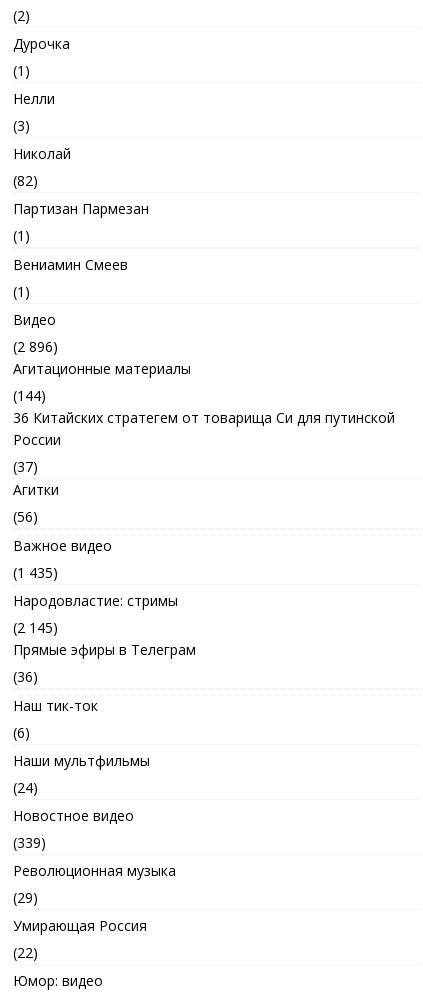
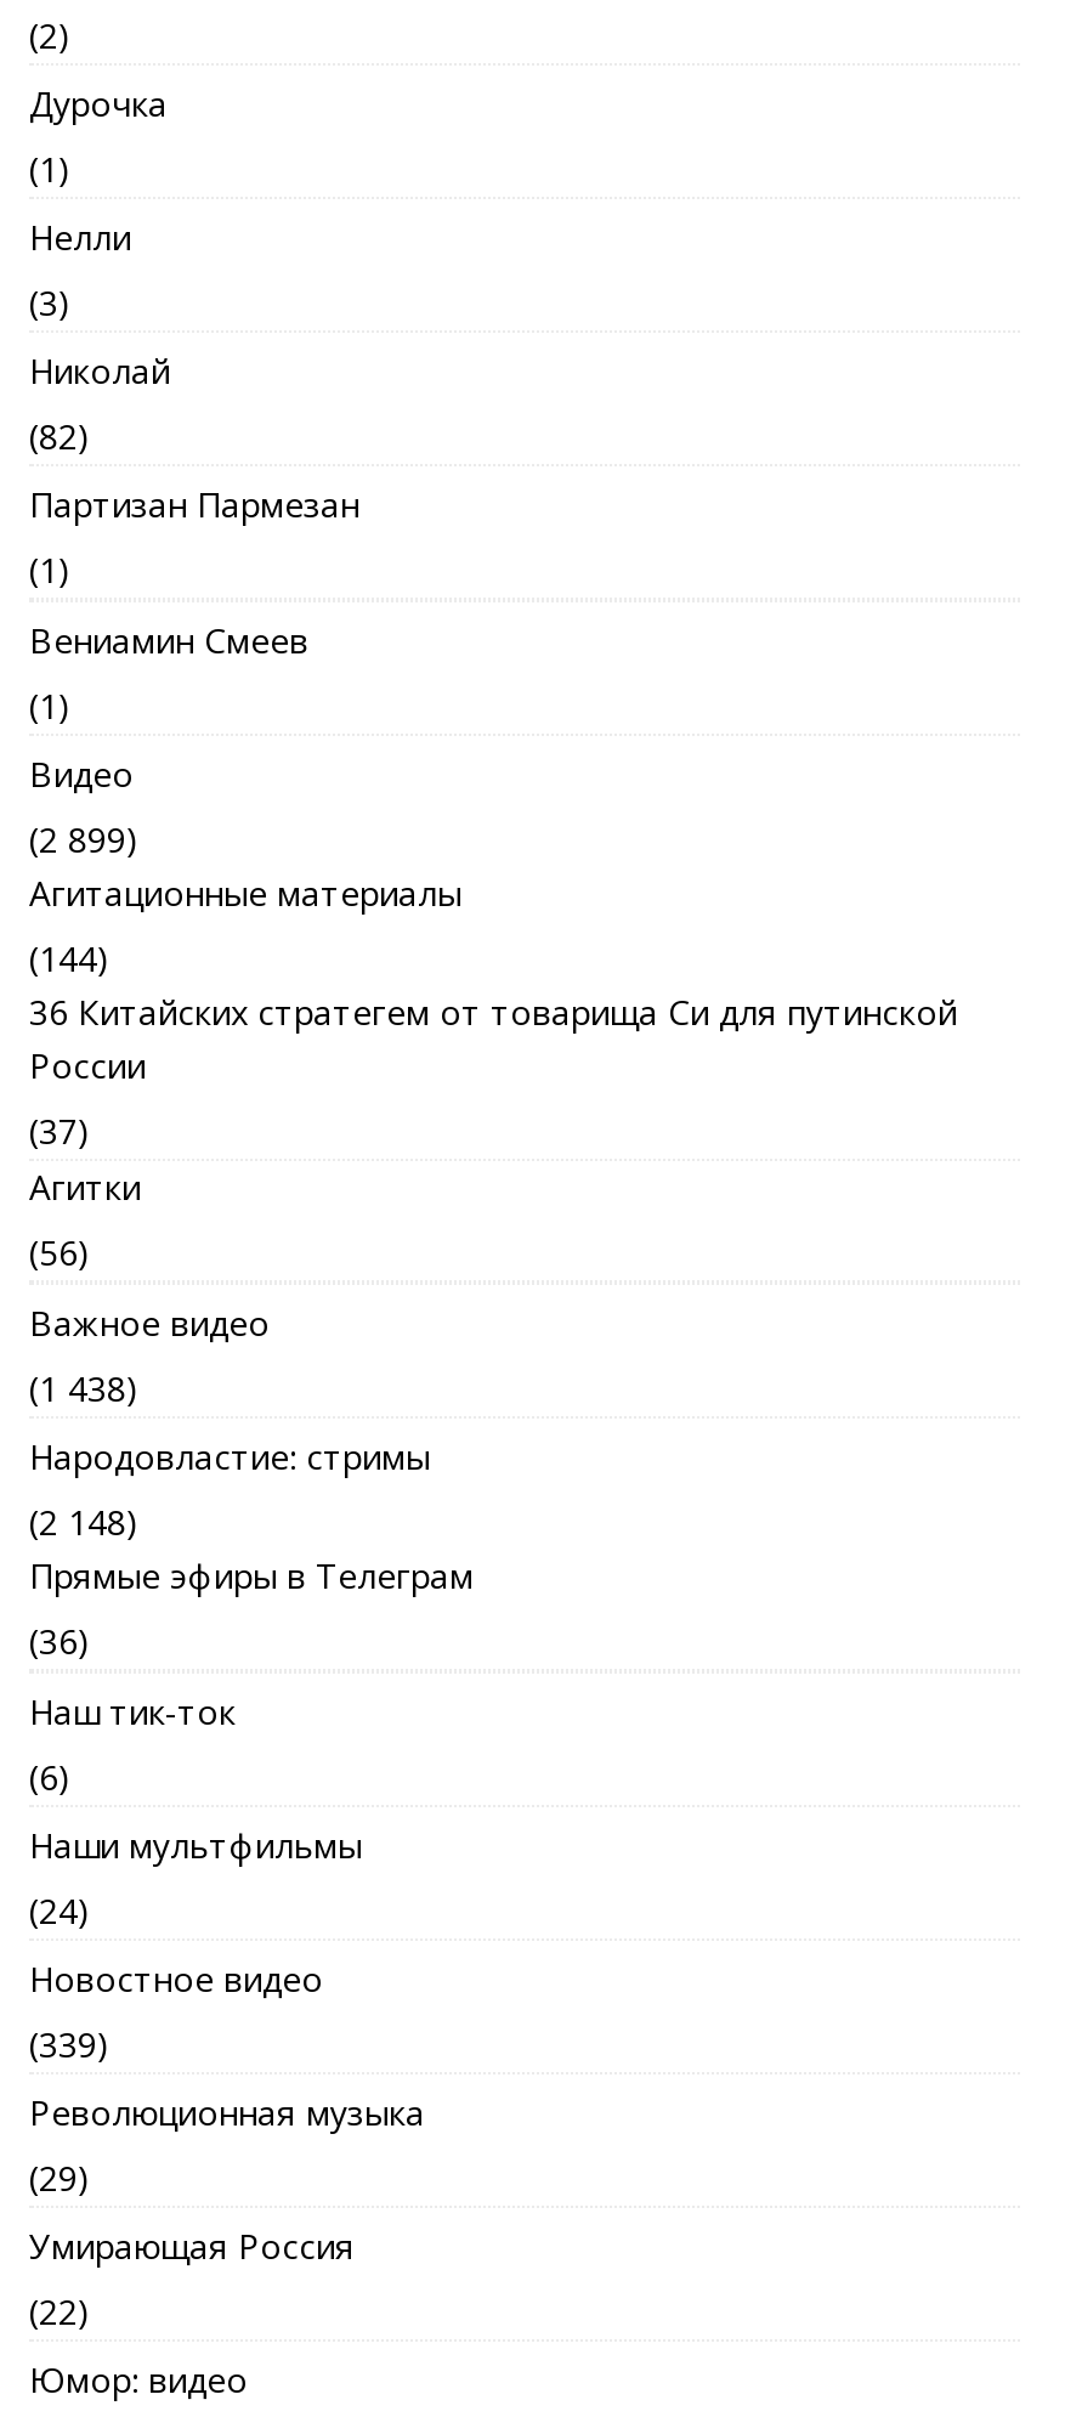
[13,337,58,356] (2 896) -> [29,816,138,862] (2 899)
[13,563,58,582] (1 435) -> [29,1365,138,1411] (1 438)
[13,618,58,637] (2 145) -> [29,1499,138,1545] (2 148)

